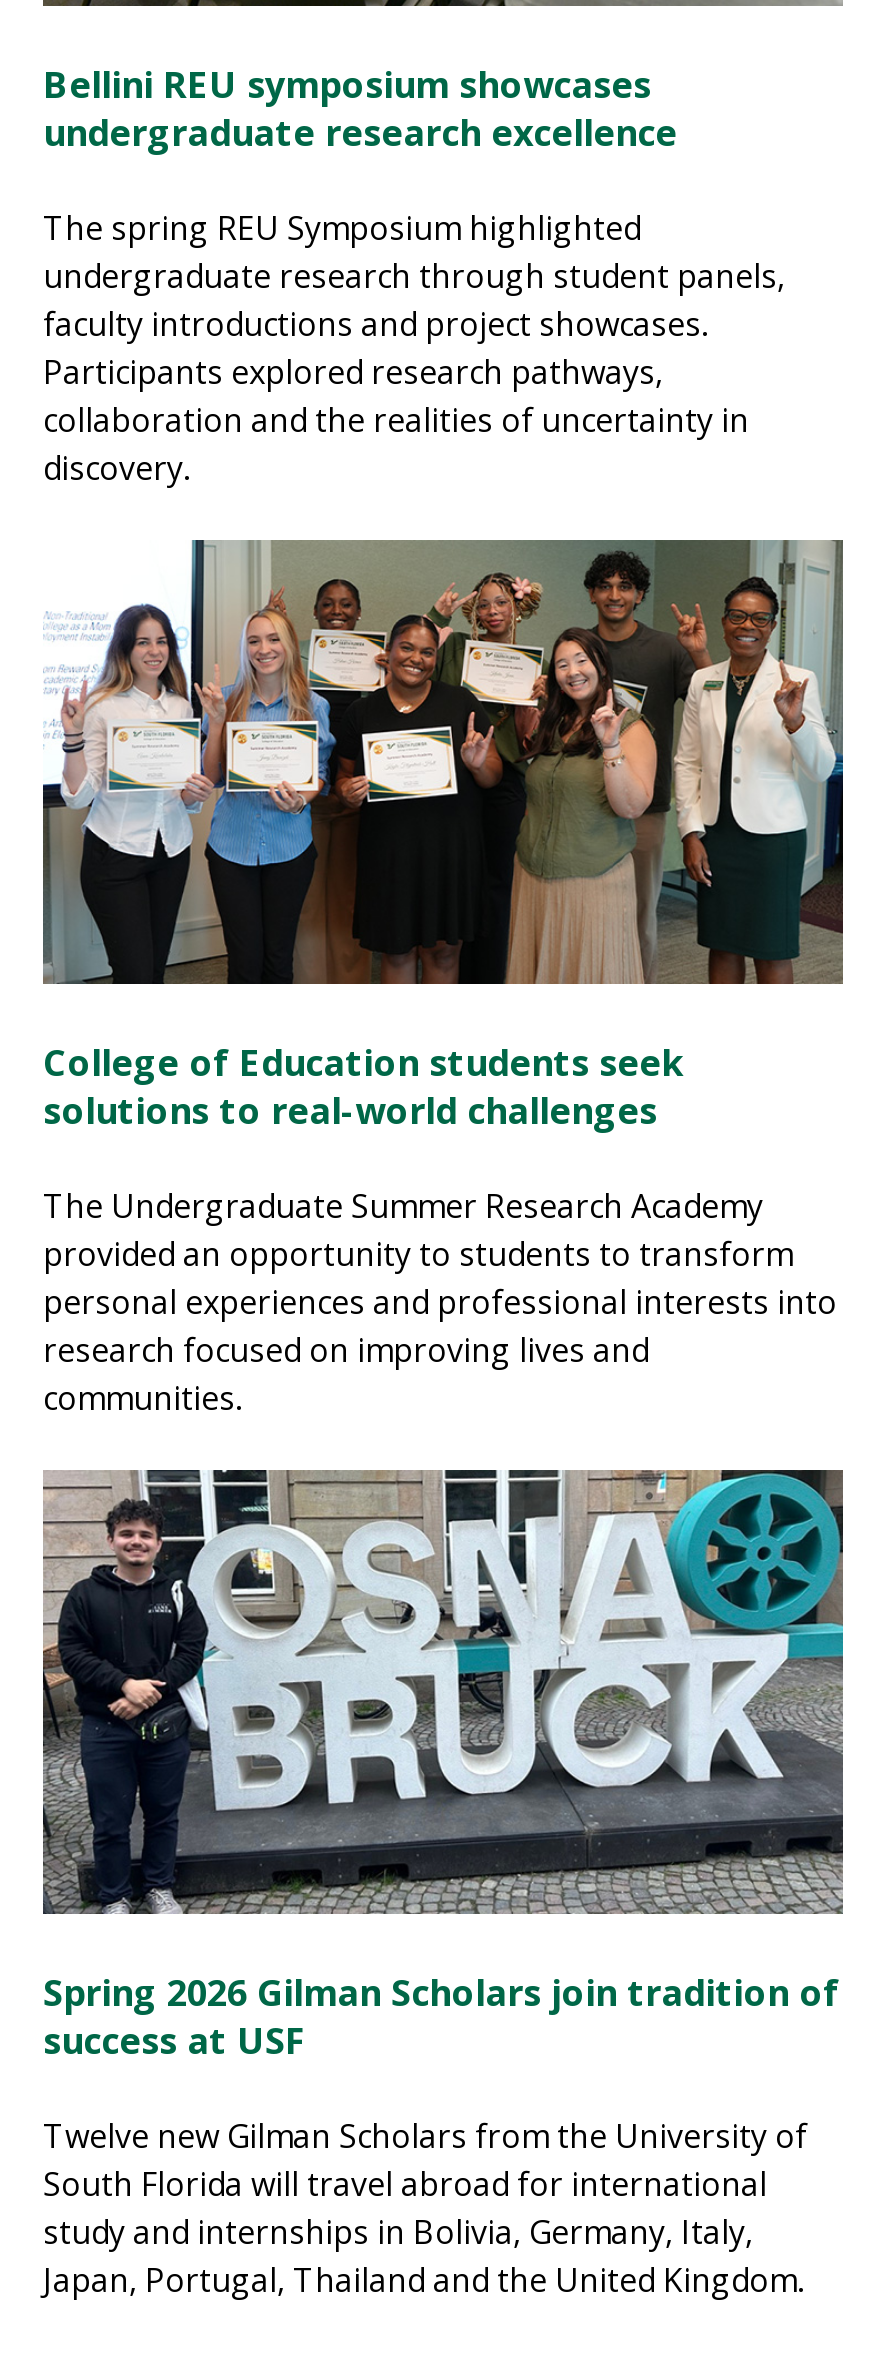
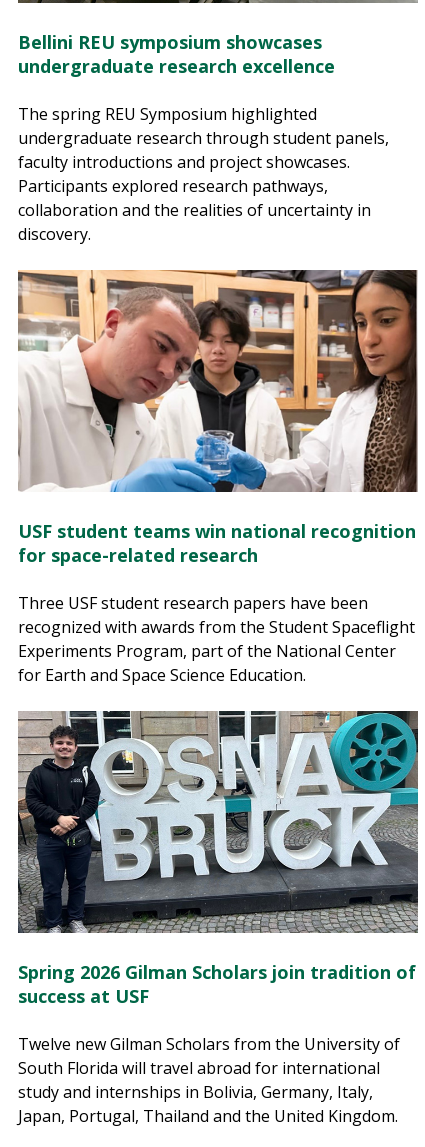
[41,538,843,1134] [image] | College of Education students seek | solutions to real-world challenges -> [17,269,417,567] [image] | USF student teams win national recognition | for space-related research
[43,1184,837,1420] The Undergraduate Summer Research Academy | provided an opportunity to students to transform | personal experiences and professional interests into | research focused on improving lives and | communities. -> [18,592,415,686] Three USF student research papers have been | recognized with awards from the Student Spaceflight | Experiments Program, part of the National Center | for Earth and Space Science Education.

